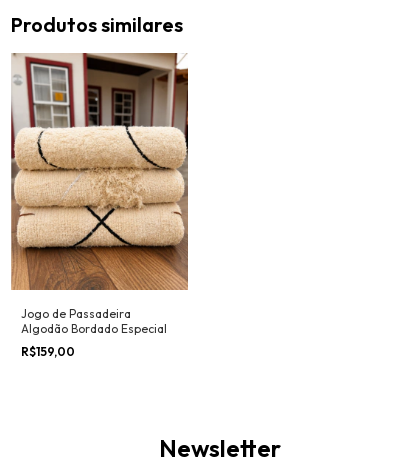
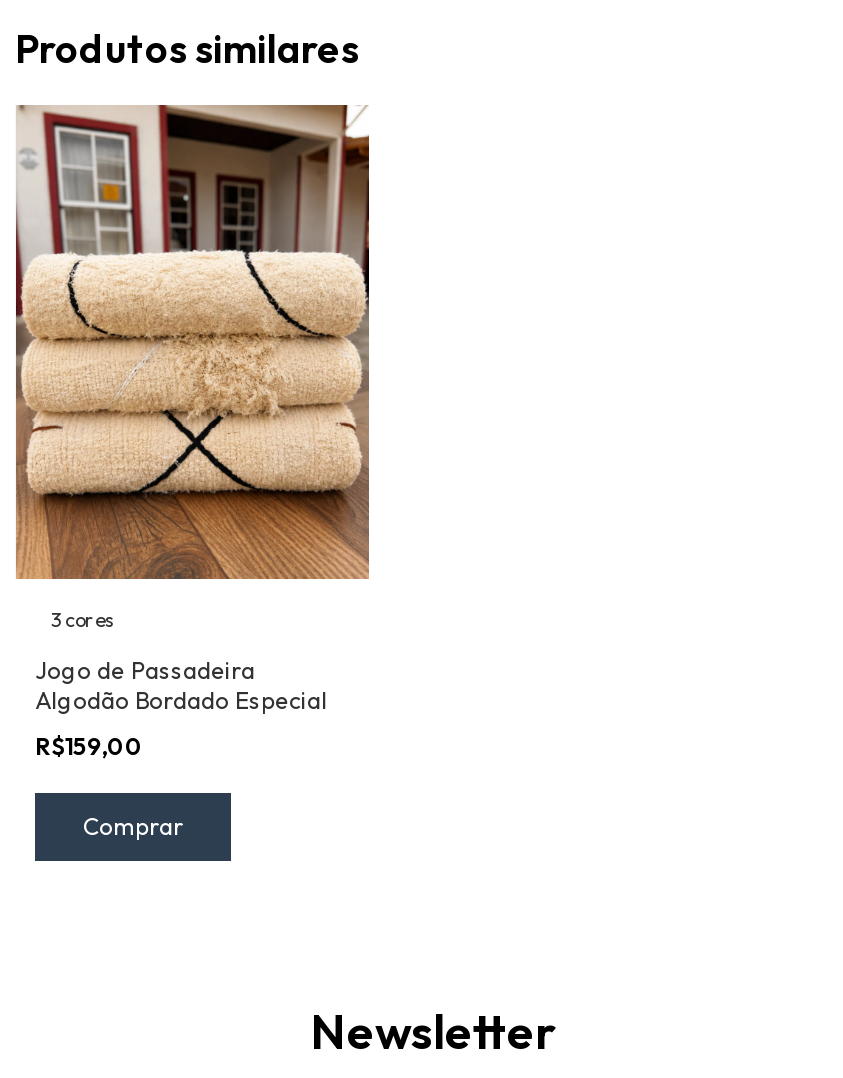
none -> [51,607,115,633] 3 cores
none -> [83,811,183,841] Comprar

